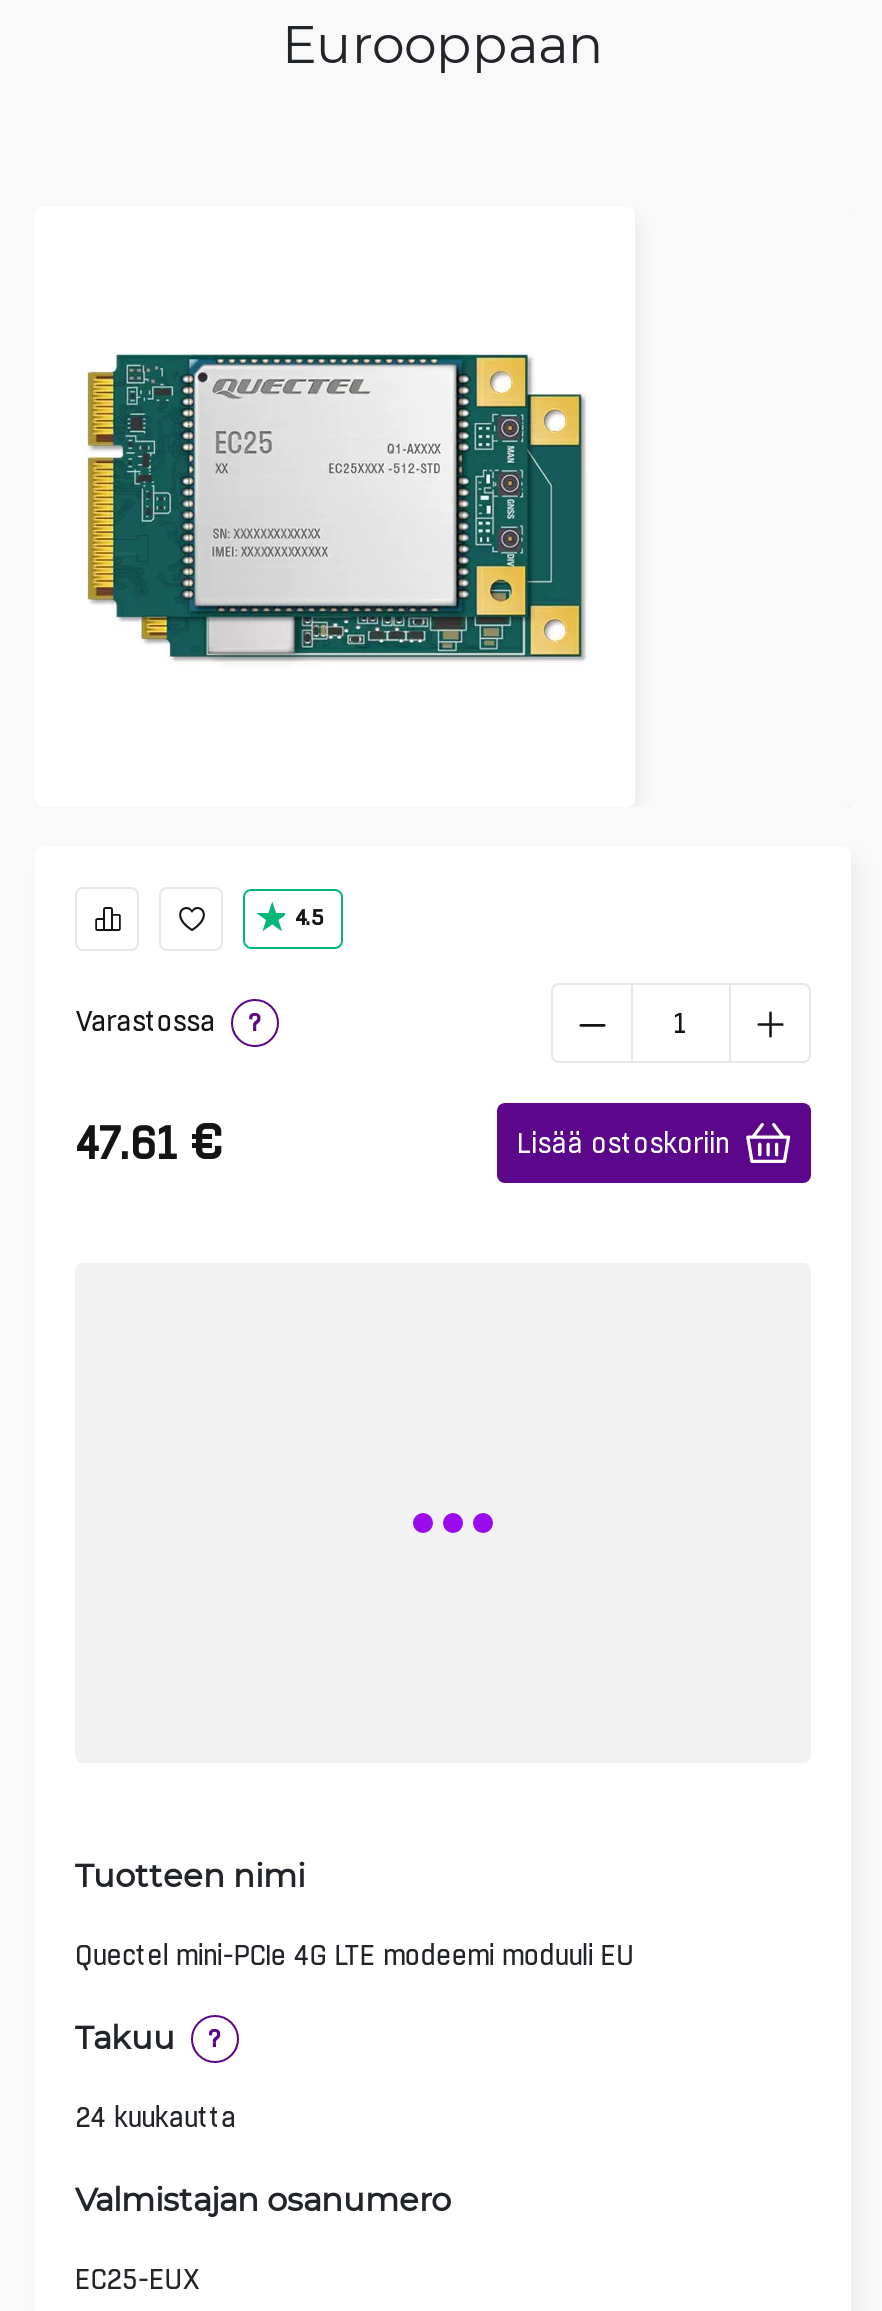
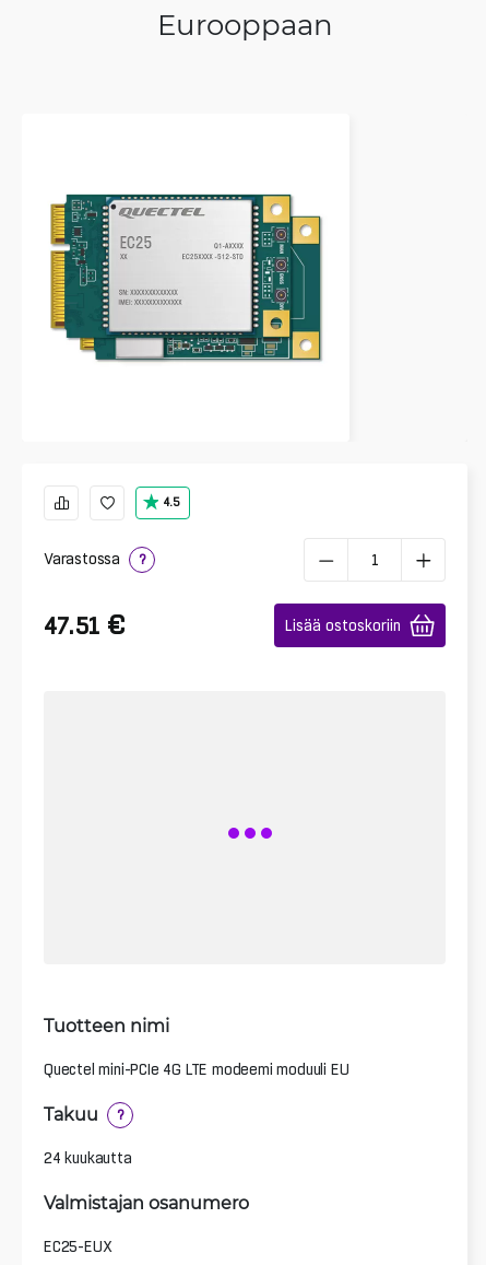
[75,1114,224,1170] 47.61 € -> [44,610,125,640] 47.51 €

